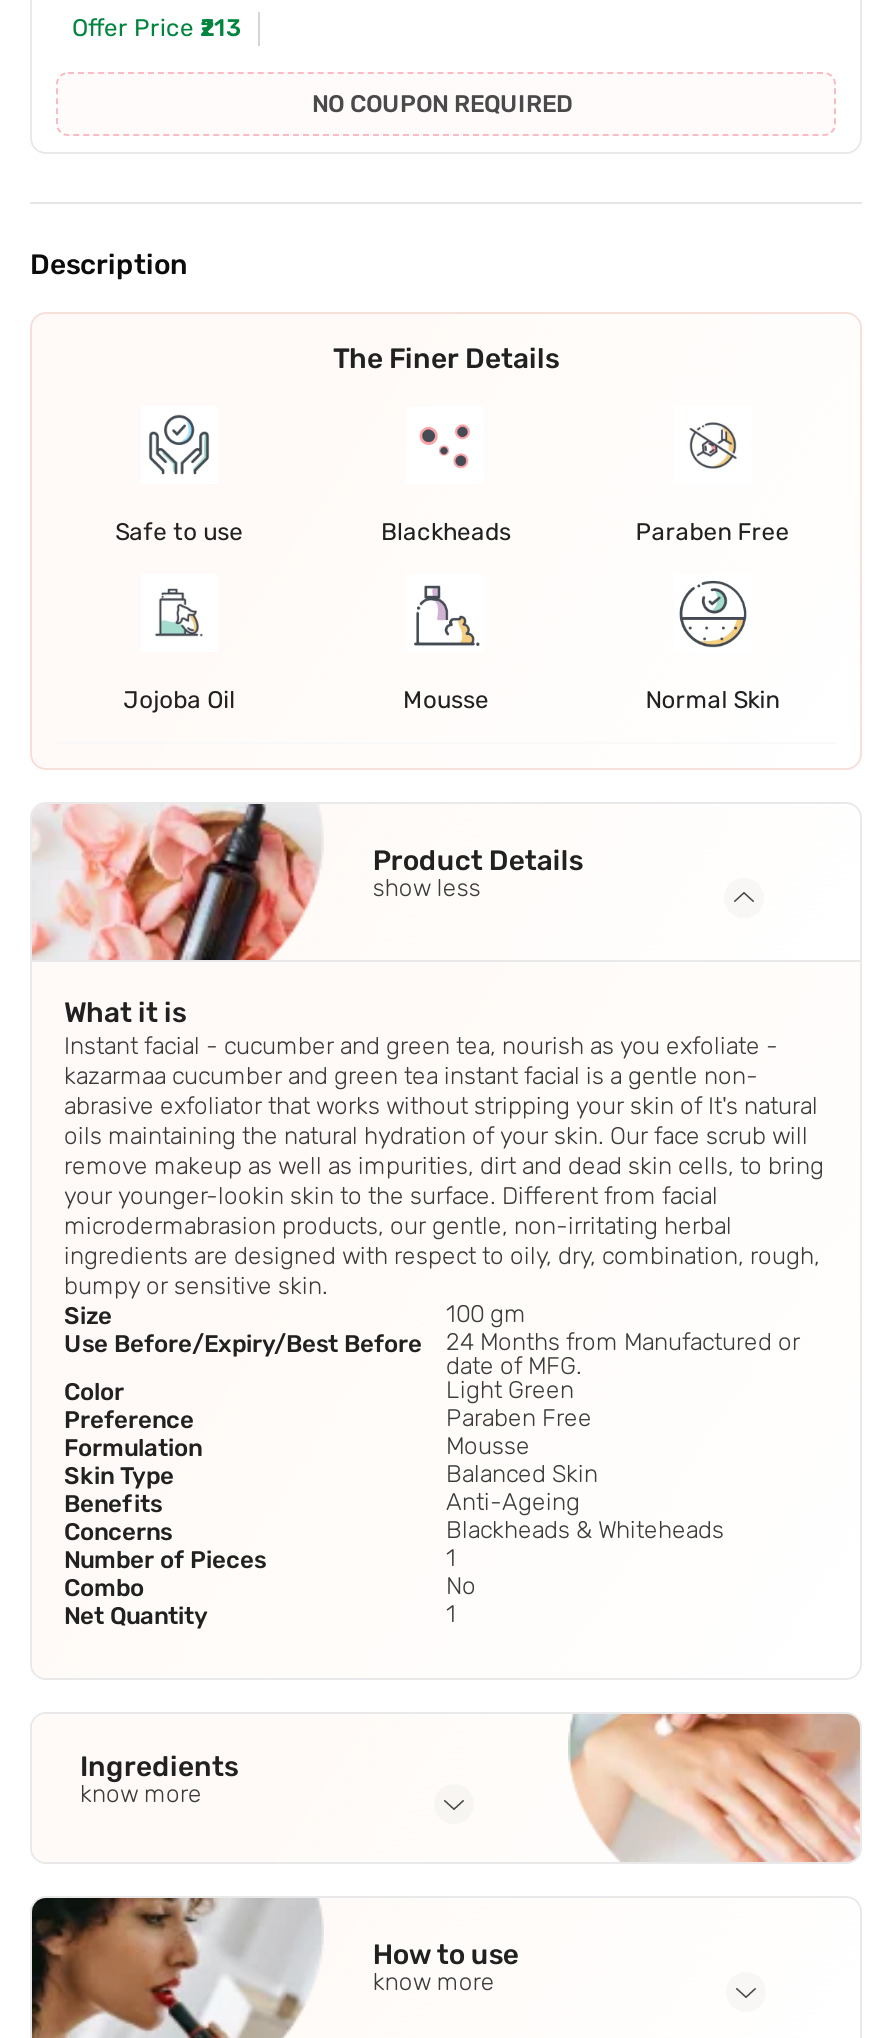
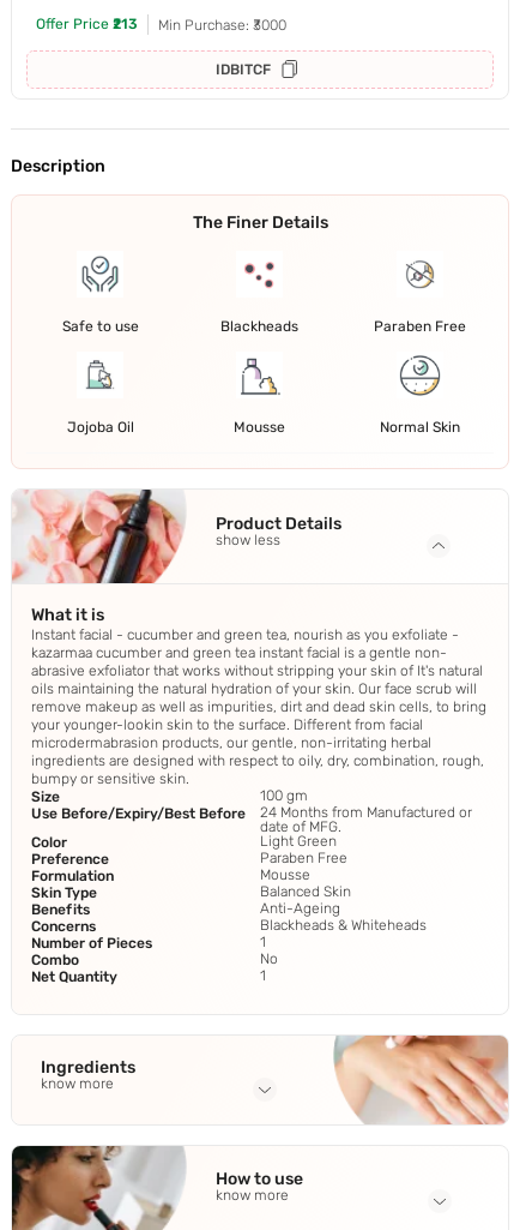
[312,91,572,119] NO COUPON REQUIRED -> [158,17,286,78] Min Purchase: ₹3000 | IDBITCF

